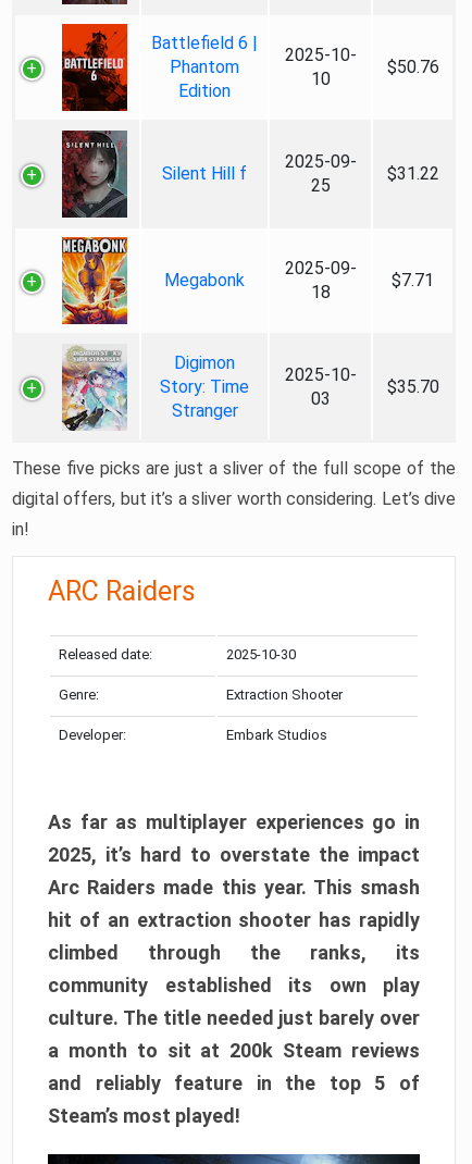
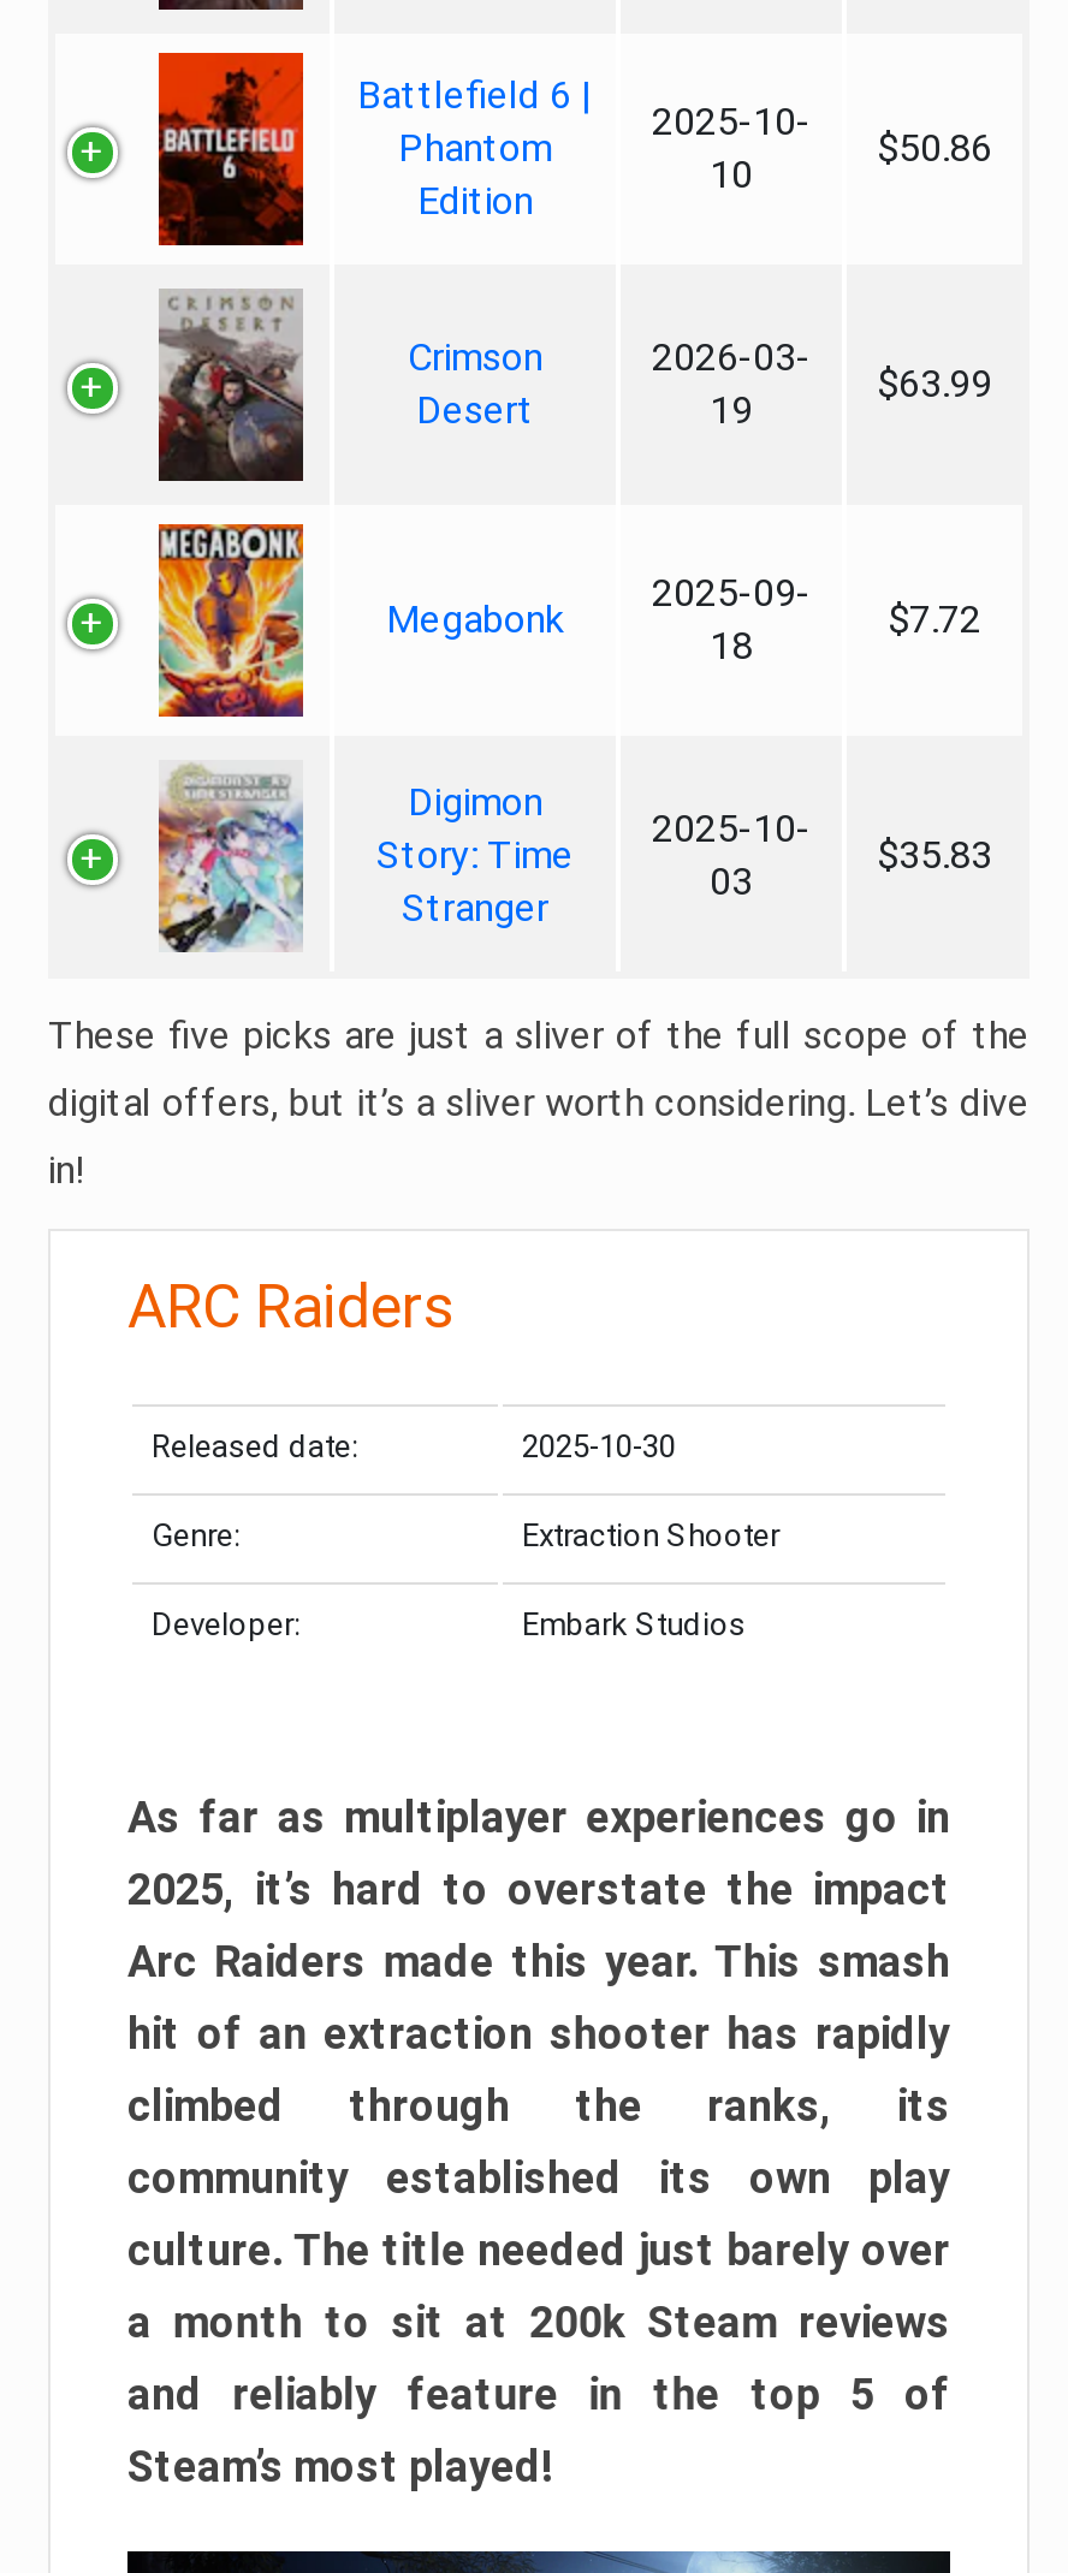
[387,57,439,77] $50.76 -> [877,125,992,171] $50.86
[61,129,127,218] [image] -> [159,289,303,479] [image]
[284,151,356,196] 2025-09- | 25 -> [652,334,811,433] 2026-03- | 19
[162,163,247,184] Silent Hill f -> [408,334,542,433] Crimson | Desert
[387,163,439,184] $31.22 -> [877,361,992,406] $63.99
[392,270,434,290] $7.71 -> [888,596,981,642] $7.72
[387,376,439,397] $35.70 -> [877,832,992,878] $35.83

